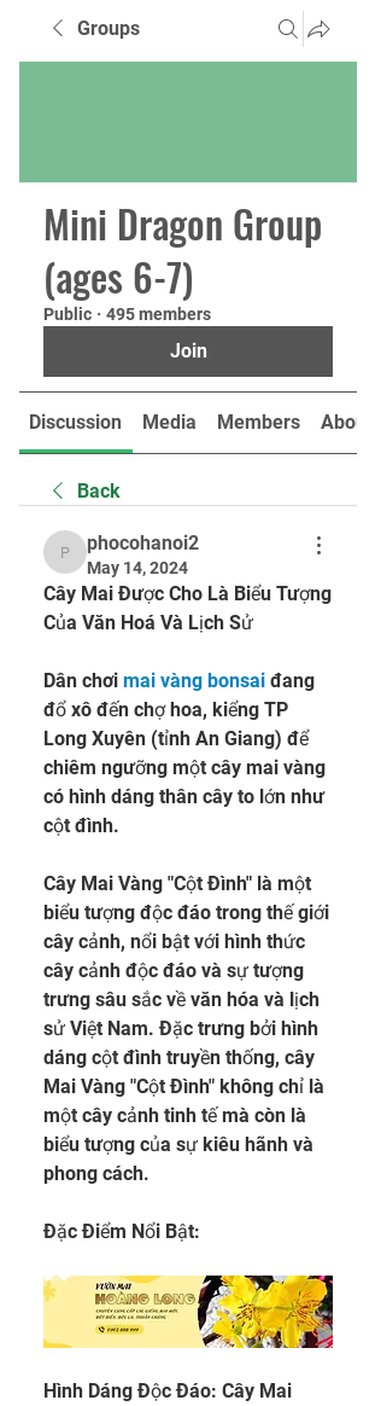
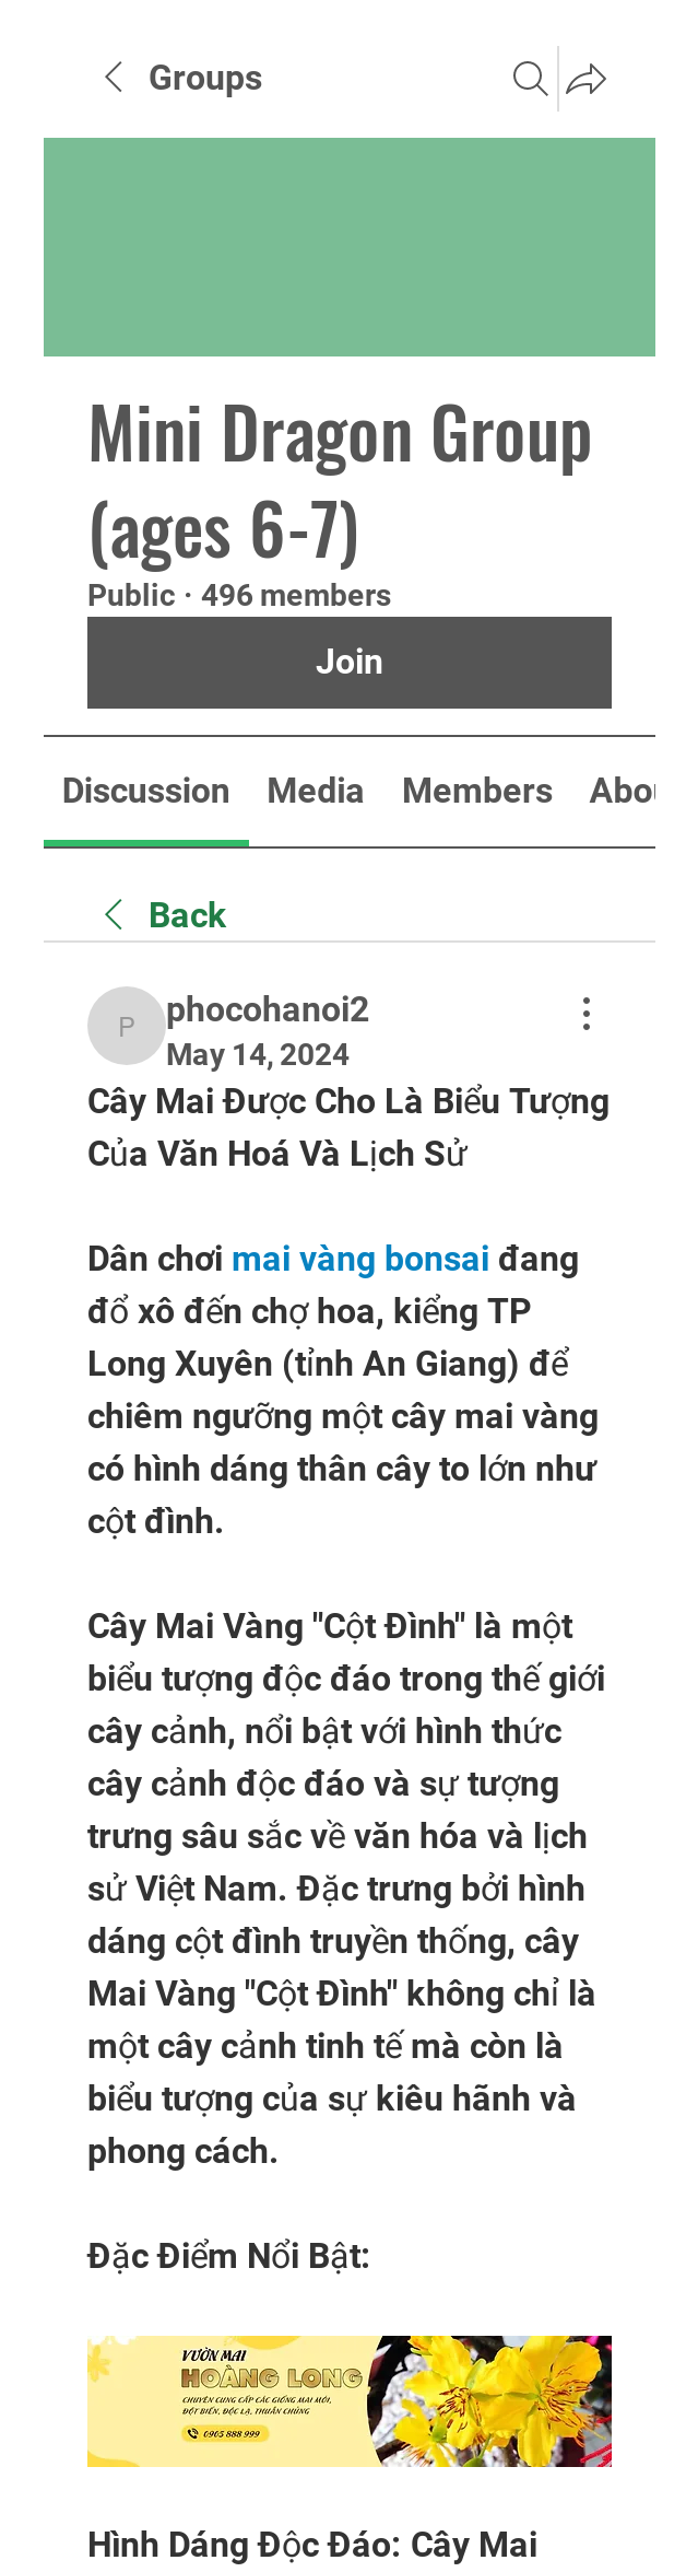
[43,304,211,324] Public · 495 members -> [87,577,391,612] Public · 496 members

